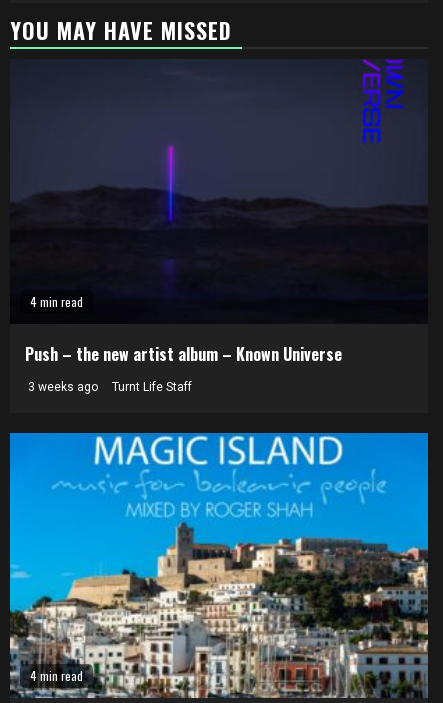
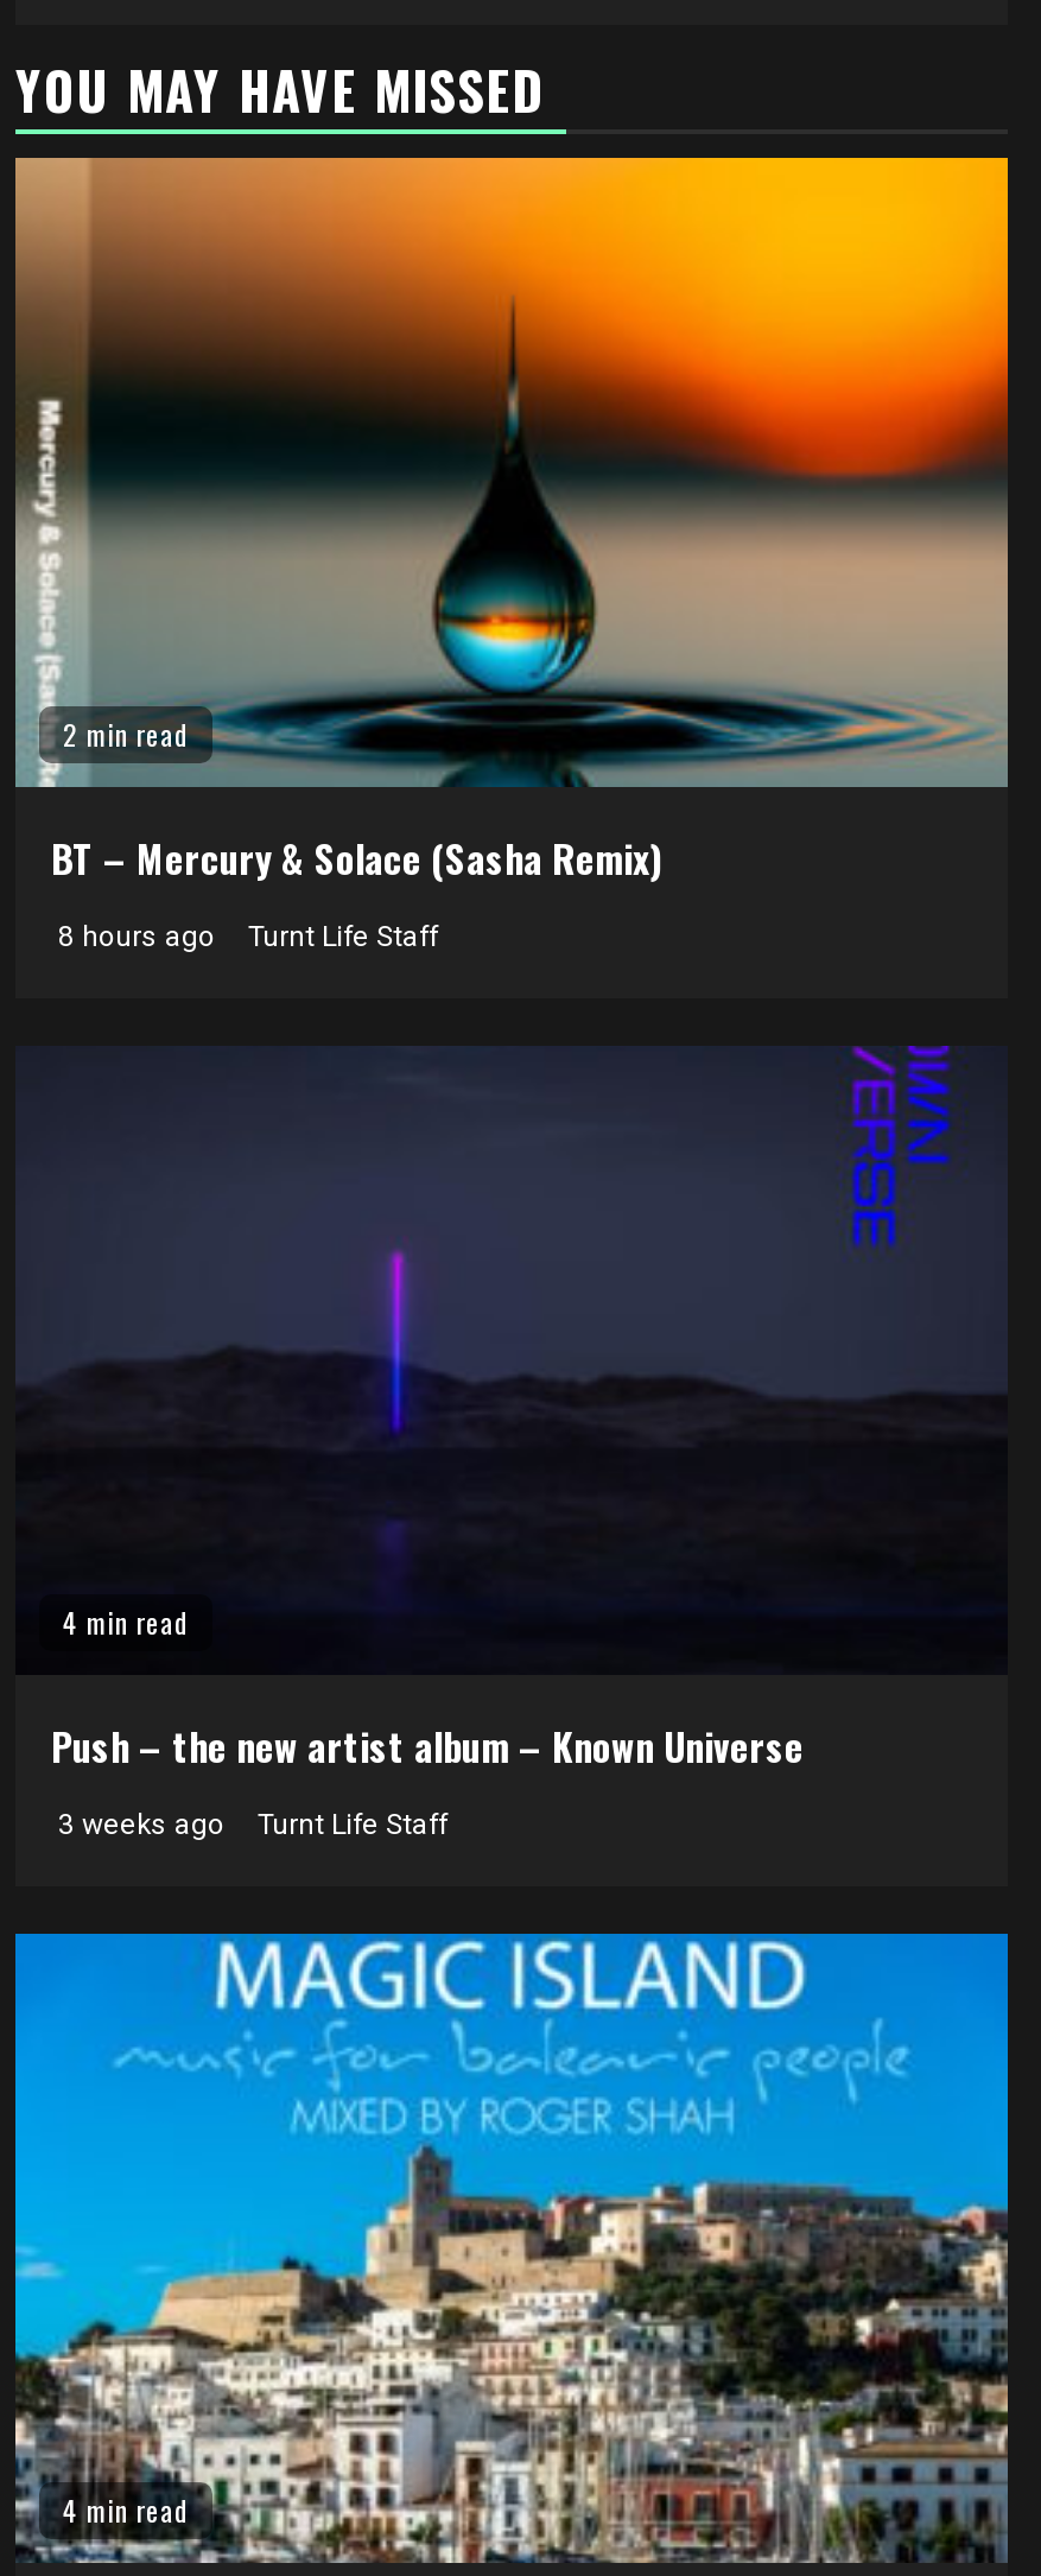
none -> [13,156,1010,953] [image] | 2 min read | BT – Mercury & Solace (Sasha Remix) | 8 hours ago | Turnt Life Staff

